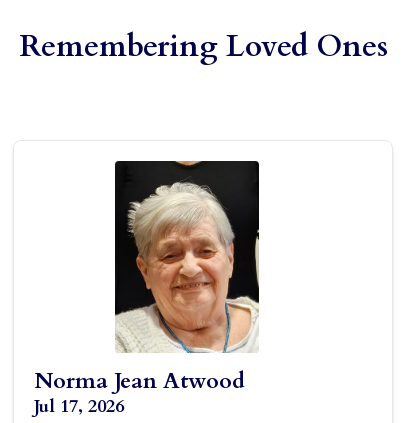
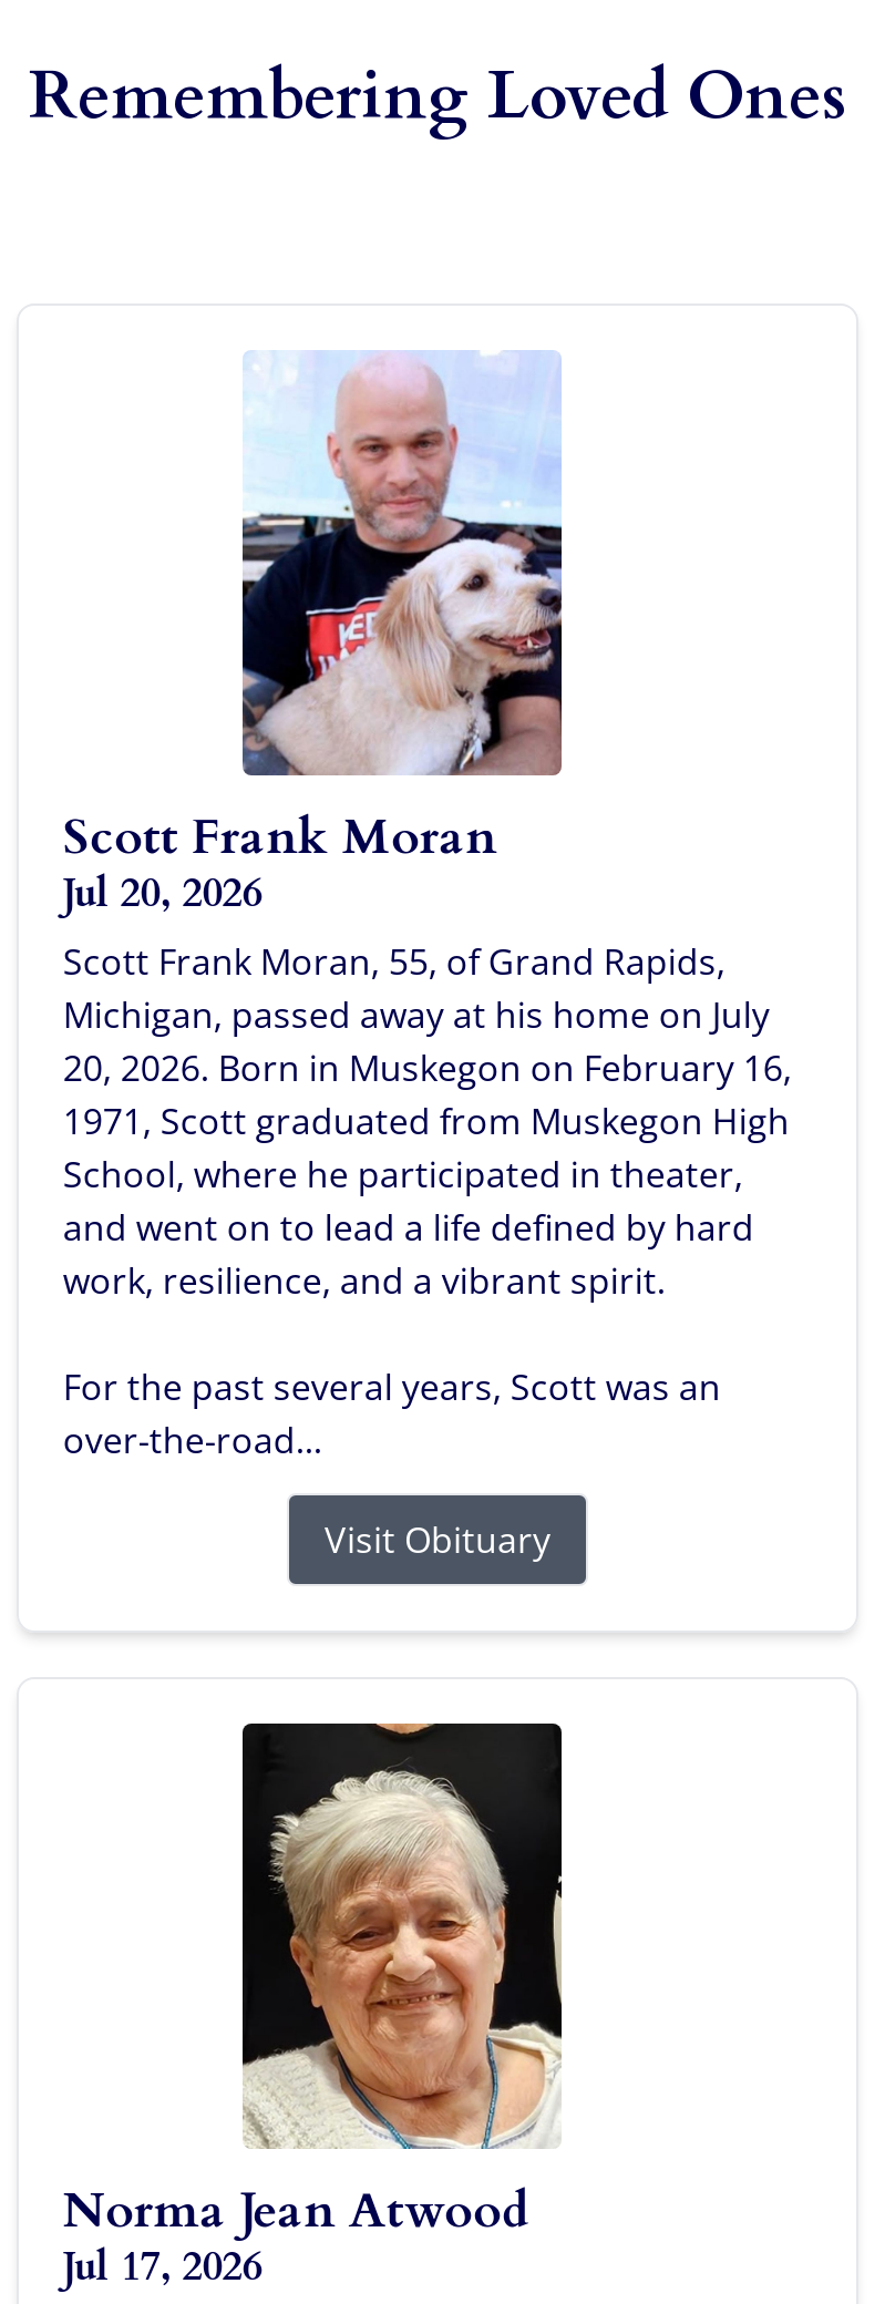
none -> [63,350,792,1564] [image] | Scott Frank Moran | Jul 20, 2026 | Scott Frank Moran, 55, of Grand Rapids, | Michigan, passed away at his home on July | 20, 2026. Born in Muskegon on February 16, | 1971, Scott graduated from Muskegon High | School, where he participated in theater, | and went on to lead a life defined by hard | work, resilience, and a vibrant spirit. | For the past several years, Scott was an | over-the-road... | Visit Obituary

